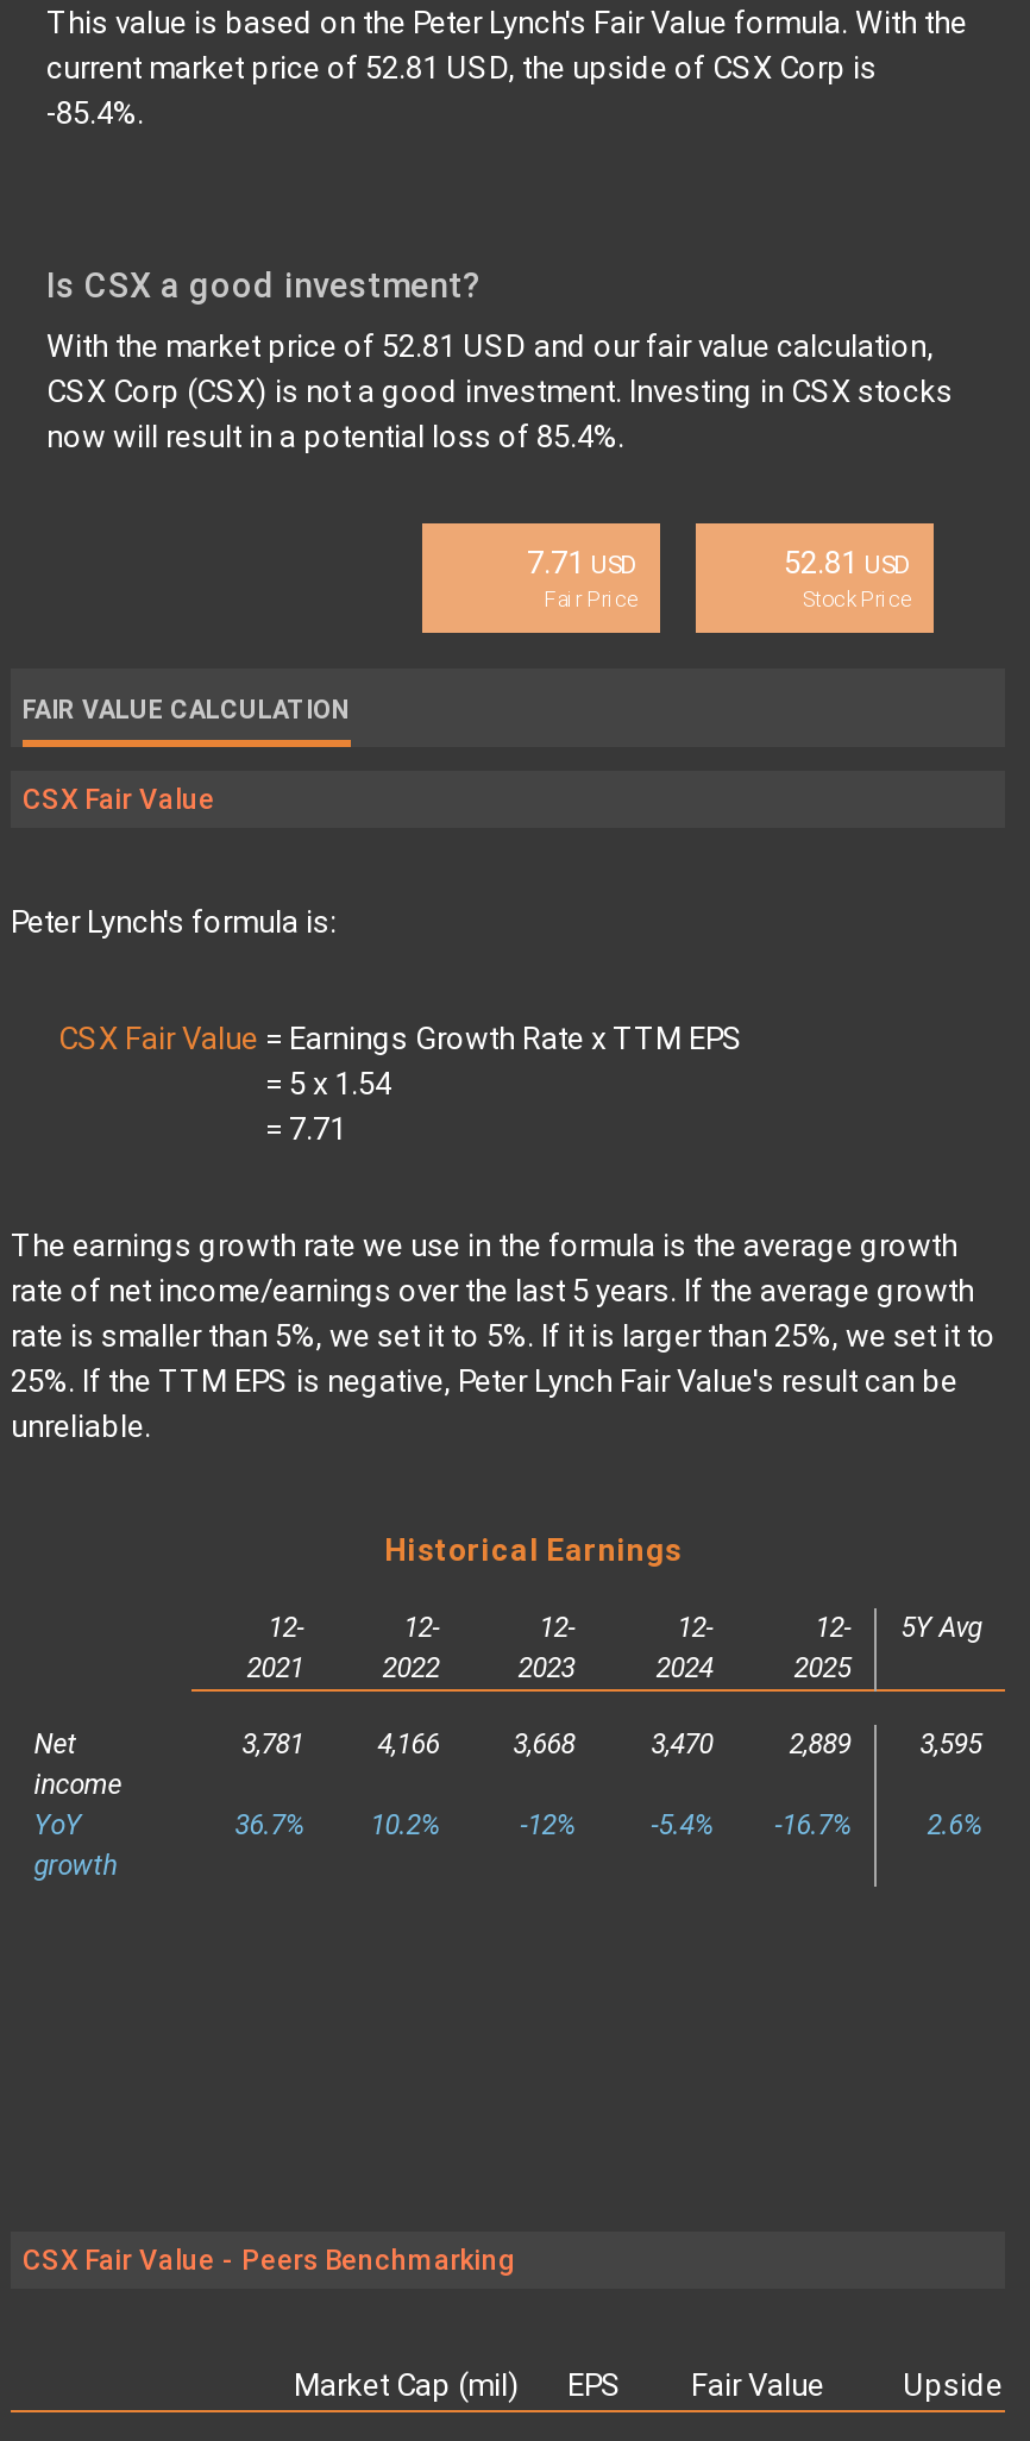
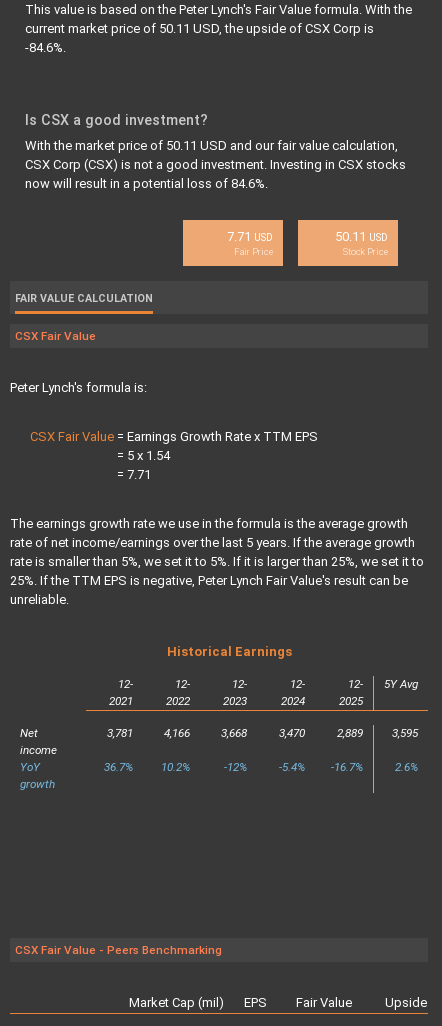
[46,51,877,87] current market price of 52.81 USD, the upside of CSX Corp is -> [25,21,374,36] current market price of 50.11 USD, the upside of CSX Corp is
[46,96,144,132] -85.4%. -> [25,40,66,55] -84.6%.
[46,328,934,364] With the market price of 52.81 USD and our fair value calculation, -> [25,138,398,153] With the market price of 50.11 USD and our fair value calculation,
[46,418,624,454] now will result in a potential loss of 85.4%. -> [25,176,268,191] now will result in a potential loss of 84.6%.
[784,545,910,580] 52.81 USD -> [335,229,388,244] 50.11 USD

